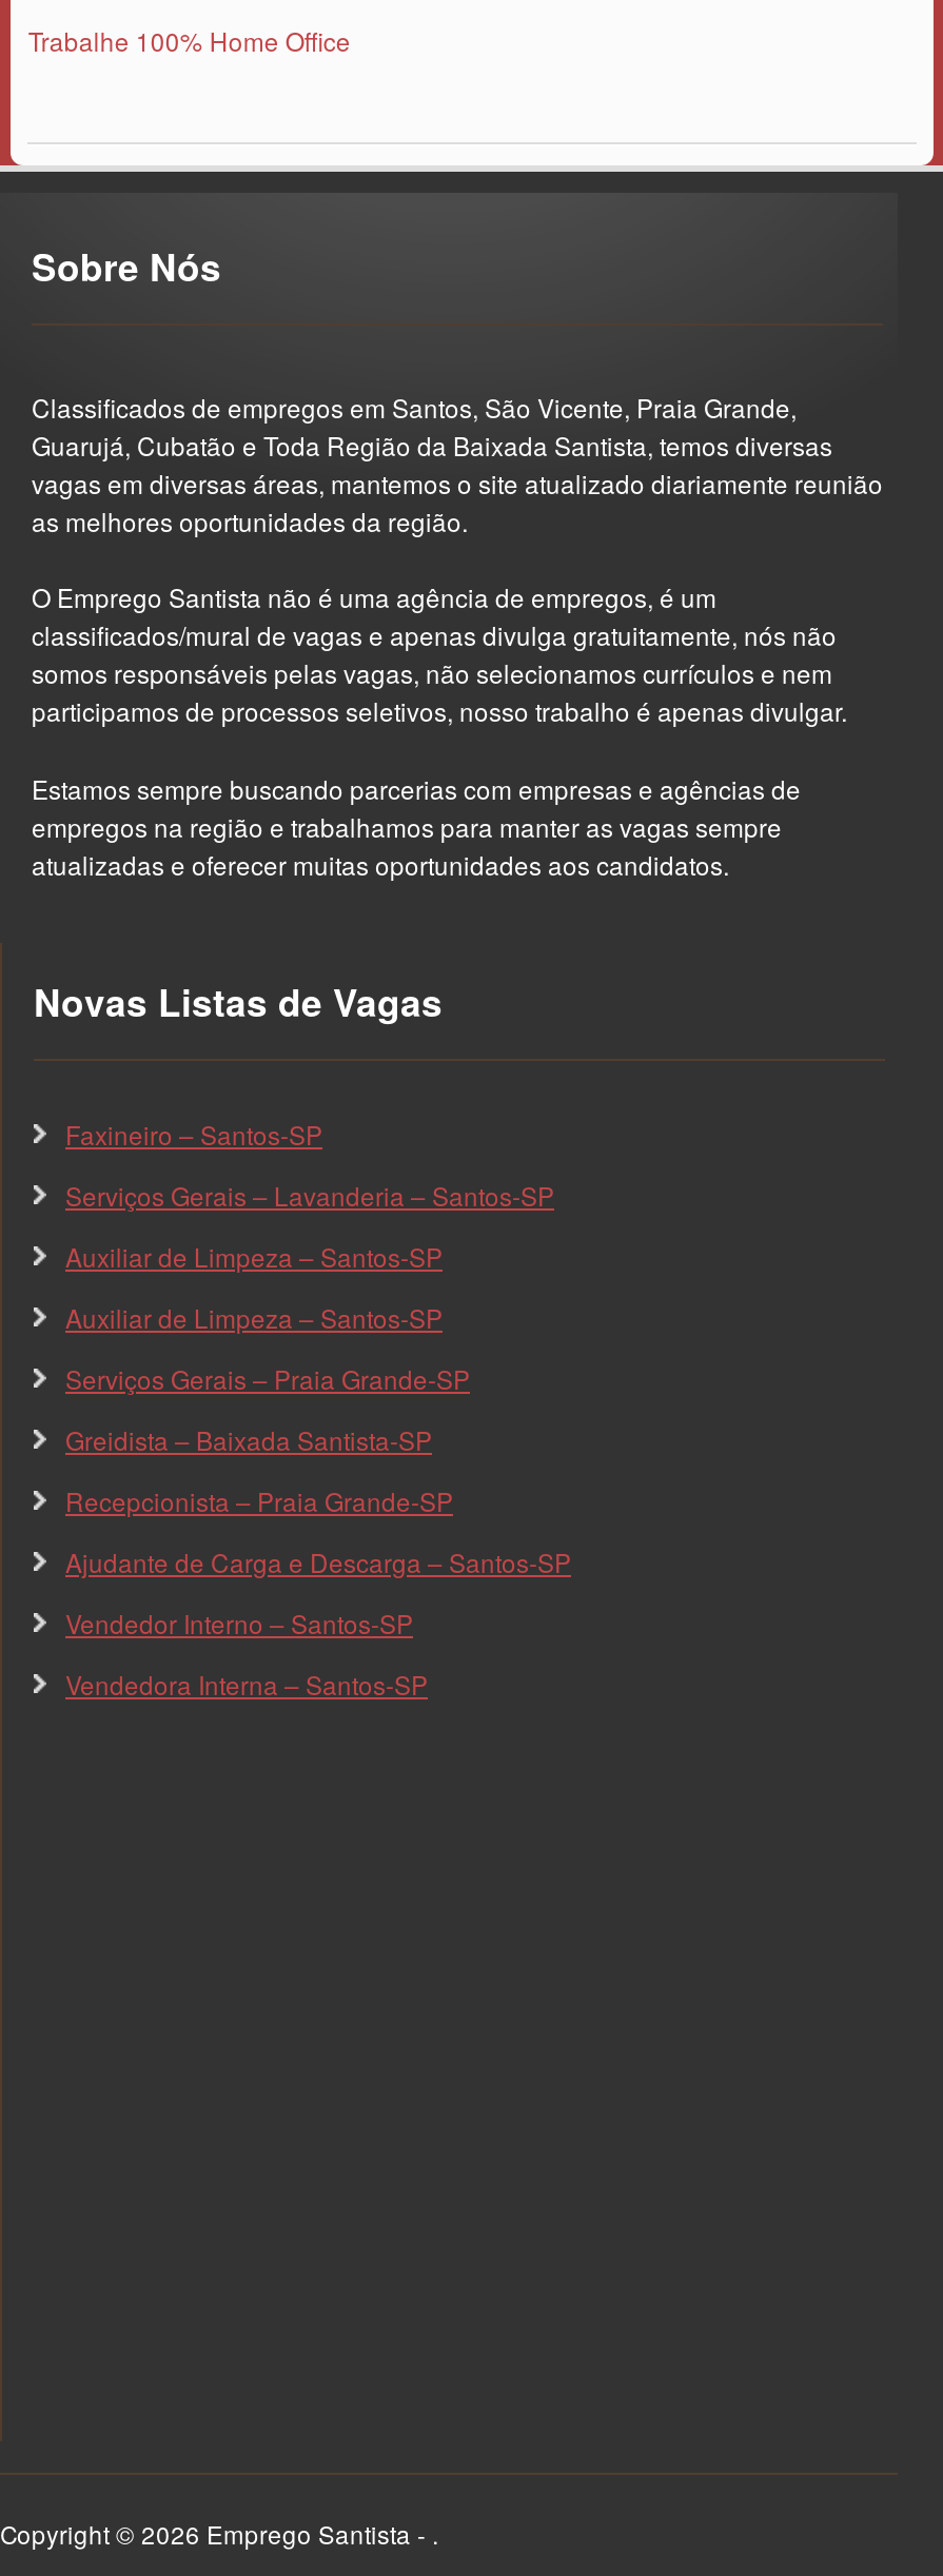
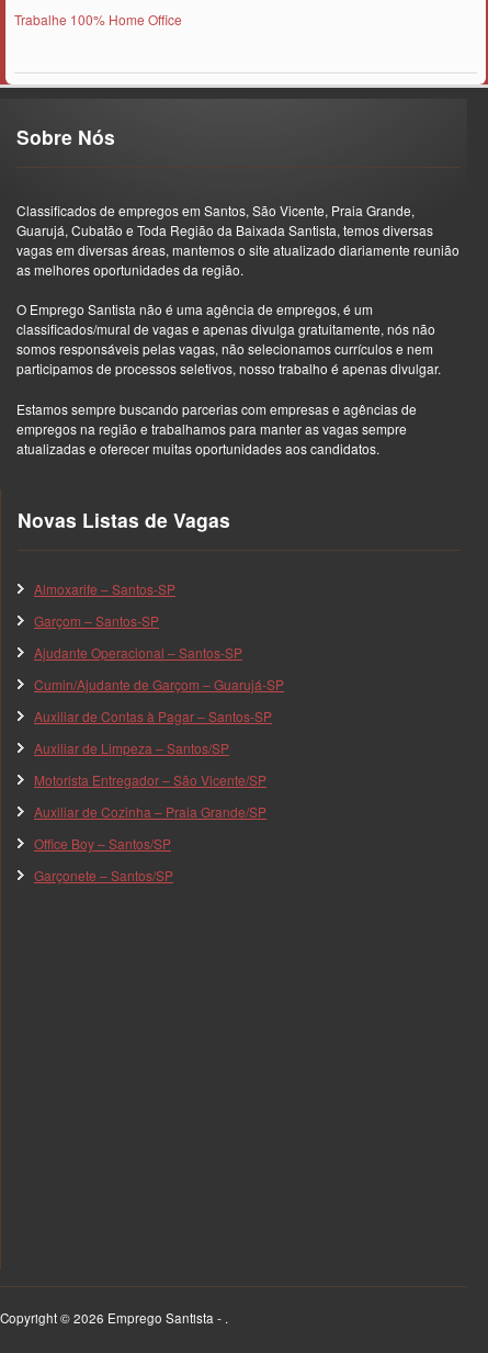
[65,1116,322,1152] Faxineiro – Santos-SP -> [34,579,175,598] Almoxarife – Santos-SP
[65,1177,554,1213] Serviços Gerais – Lavanderia – Santos-SP -> [34,611,159,630] Garçom – Santos-SP
[65,1238,443,1274] Auxiliar de Limpeza – Santos-SP -> [34,643,242,662] Ajudante Operacional – Santos-SP
[65,1299,443,1335] Auxiliar de Limpeza – Santos-SP -> [34,675,284,694] Cumin/Ajudante de Garçom – Guarujá-SP
[65,1360,470,1396] Serviços Gerais – Praia Grande-SP -> [34,707,272,725] Auxiliar de Contas à Pagar – Santos-SP
[65,1421,432,1457] Greidista – Baixada Santista-SP -> [34,739,229,757] Auxiliar de Limpeza – Santos/SP
[65,1483,453,1518] Recepcionista – Praia Grande-SP -> [34,770,266,789] Motorista Entregador – São Vicente/SP
[65,1544,571,1580] Ajudante de Carga e Descarga – Santos-SP -> [34,802,266,821] Auxiliar de Cozinha – Praia Grande/SP
[65,1605,413,1641] Vendedor Interno – Santos-SP -> [34,834,171,853] Office Boy – Santos/SP
[65,1666,428,1702] Vendedora Interna – Santos-SP -> [34,866,173,885] Garçonete – Santos/SP

